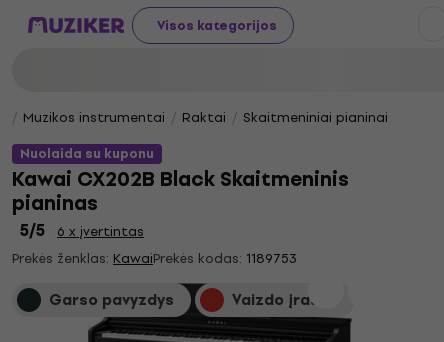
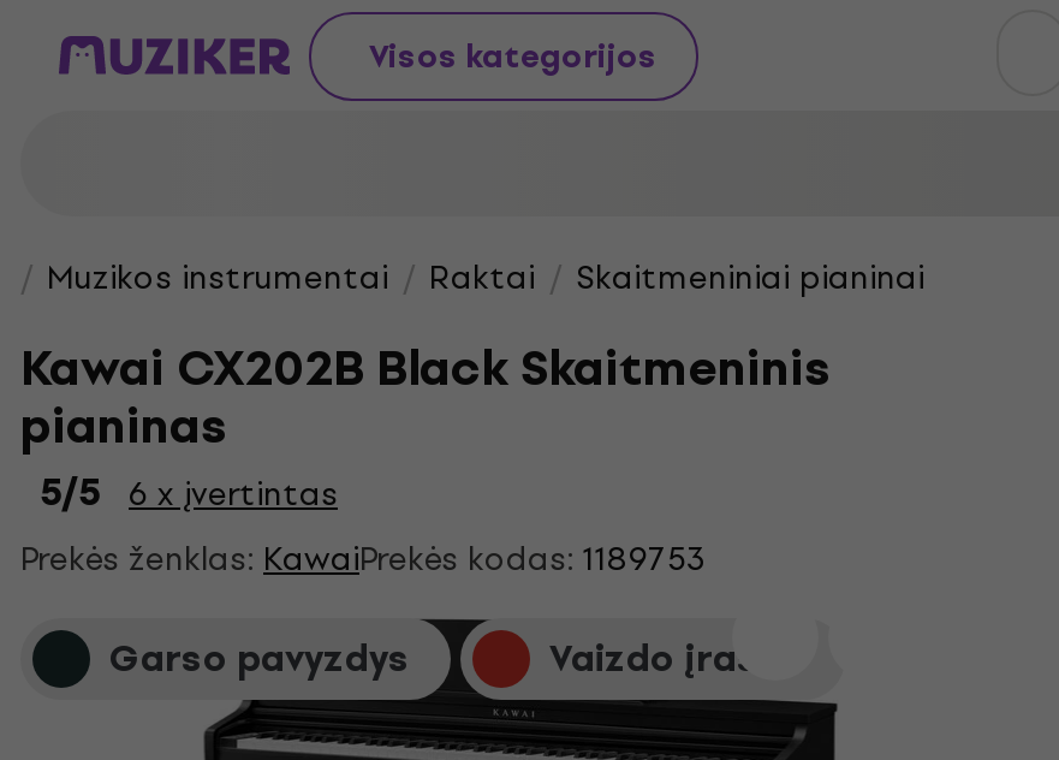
[20,143,154,164] Nuolaida su kuponu -> none

